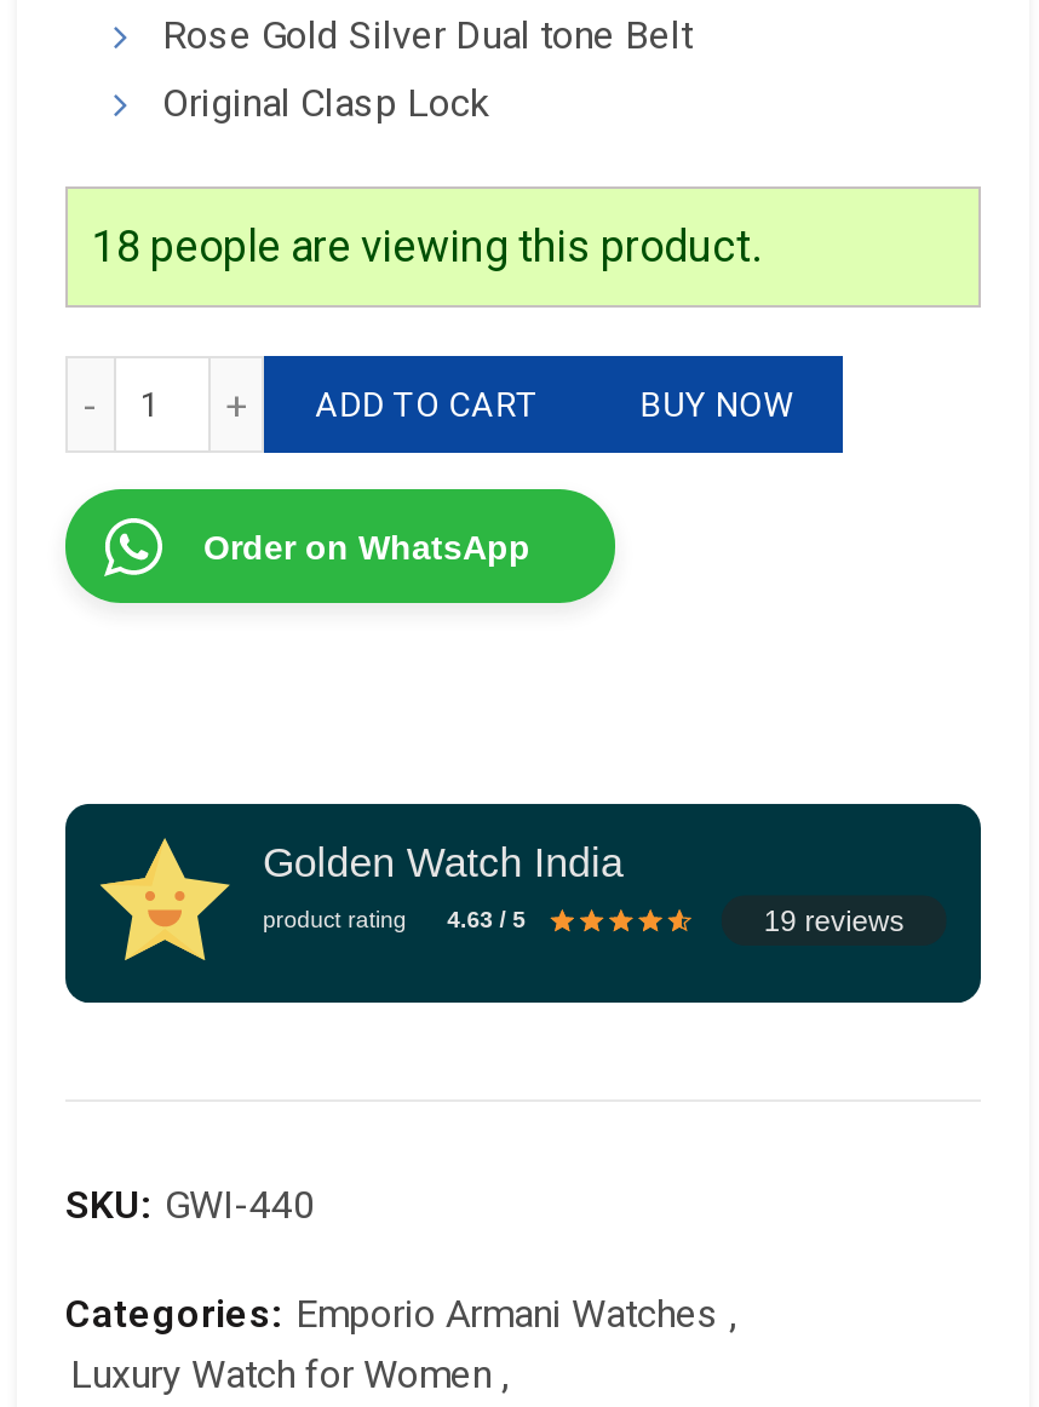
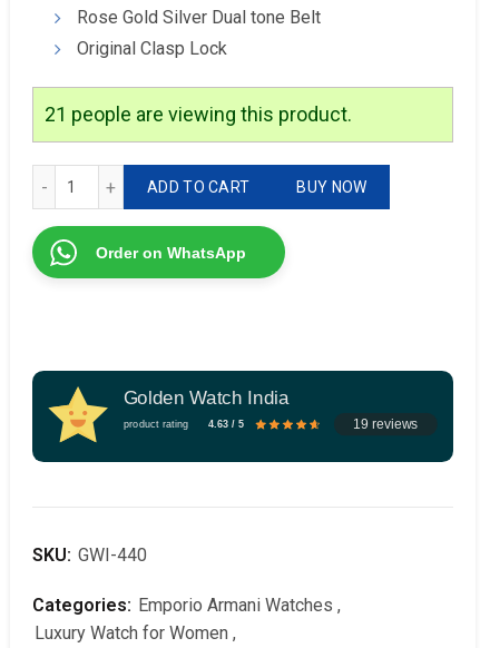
[92,220,760,271] 18 people are viewing this product. -> [45,102,352,126] 21 people are viewing this product.

